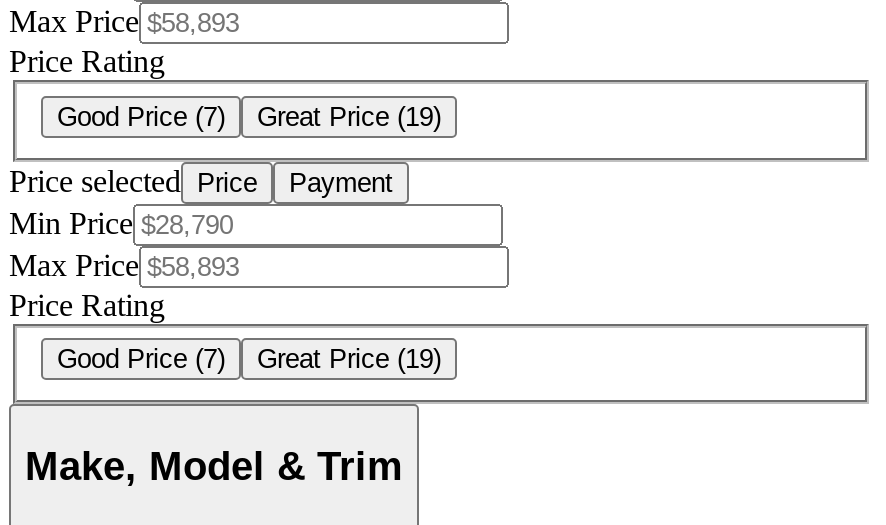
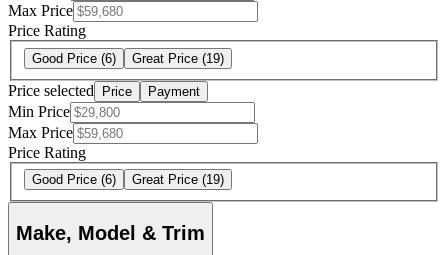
[57,102,441,132] Good Price (7) Great Price (19) -> [32,51,224,66] Good Price (6) Great Price (19)
[57,345,441,375] Good Price (7) Great Price (19) -> [32,172,224,187] Good Price (6) Great Price (19)

